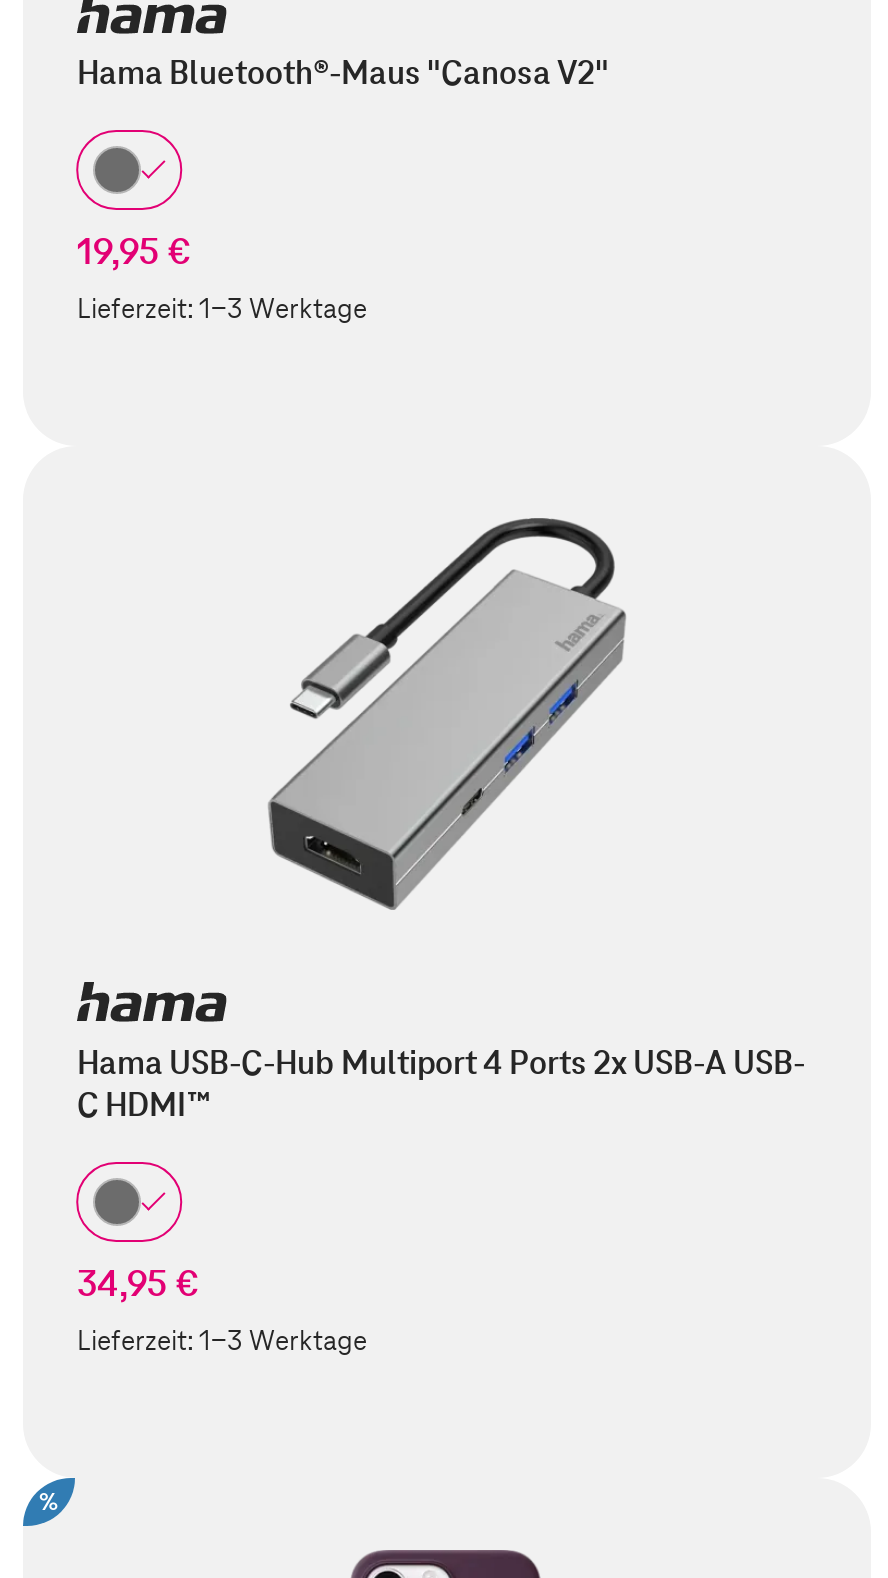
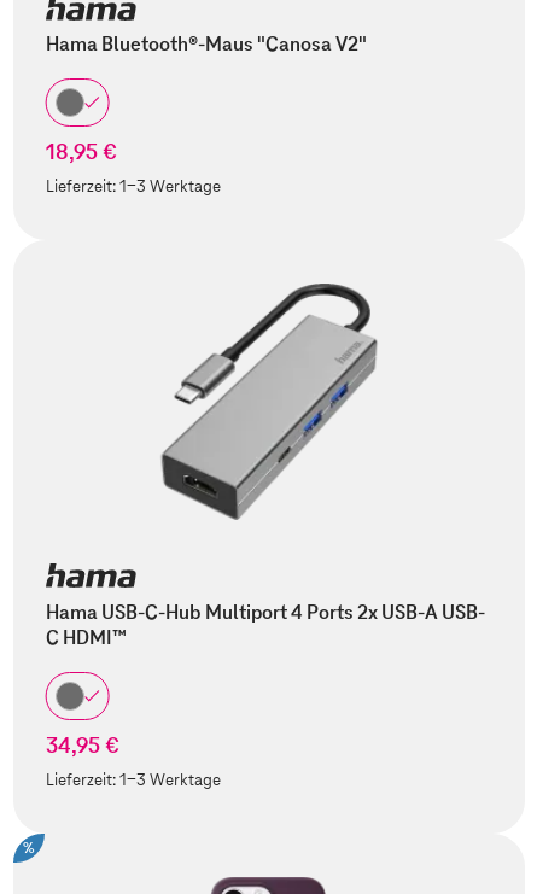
[77,228,191,274] 19,95 € -> [46,138,117,165] 18,95 €

